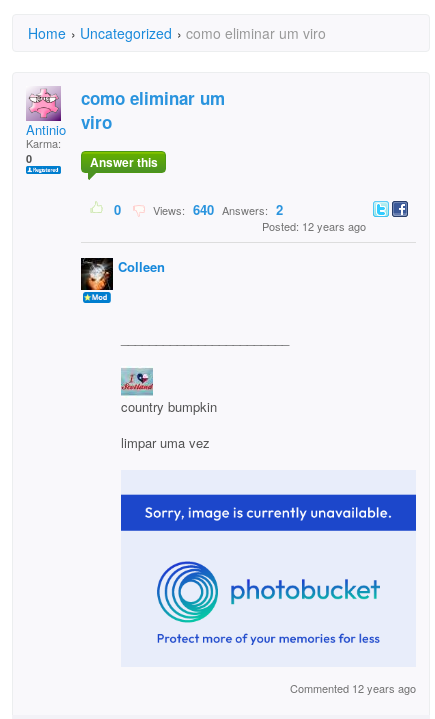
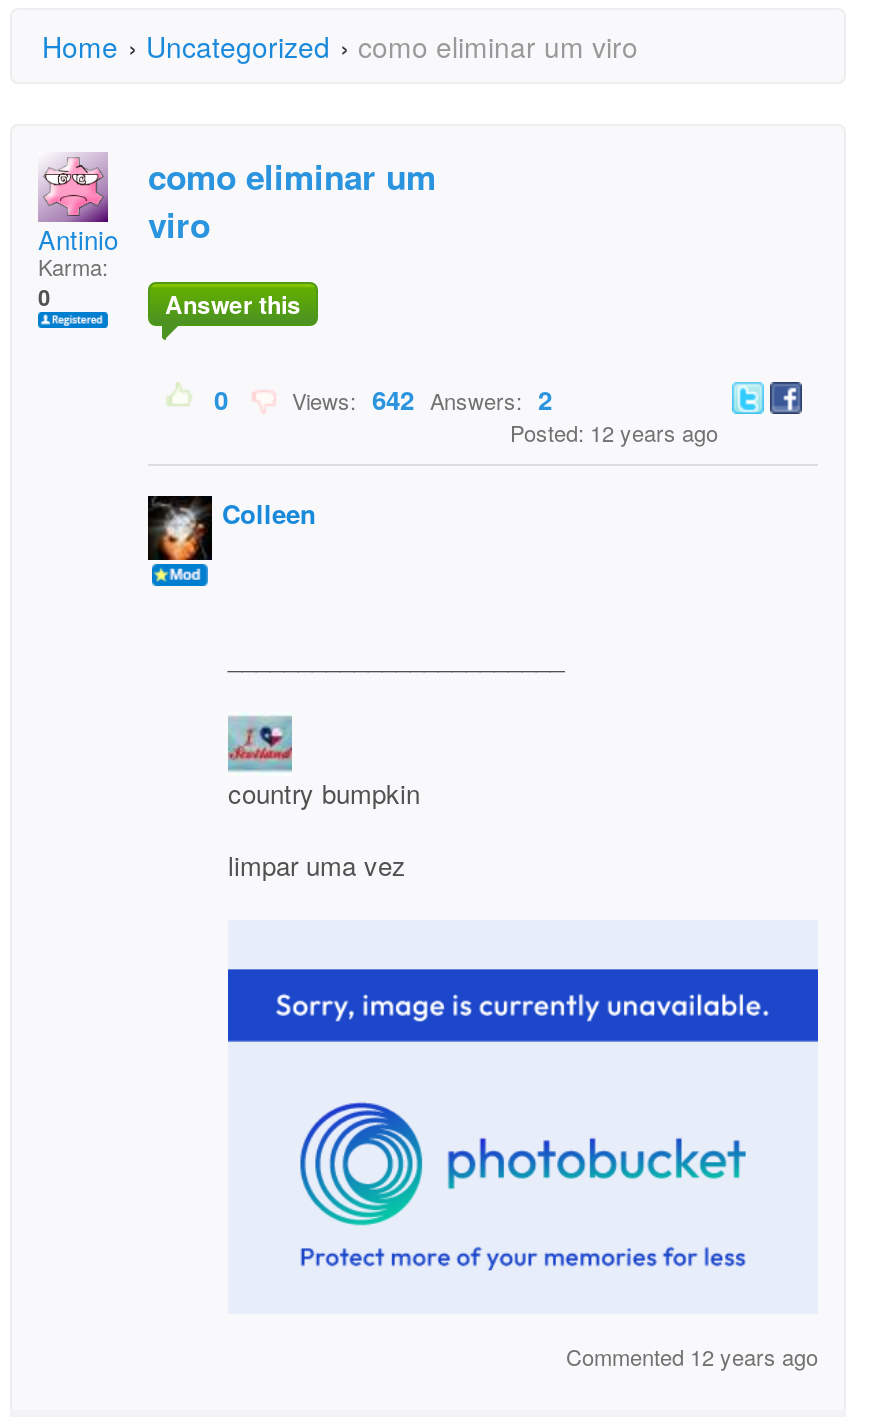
[147,200,283,219] Views: 640 Answers: 2 -> [280,380,552,418] Views: 642 Answers: 2

